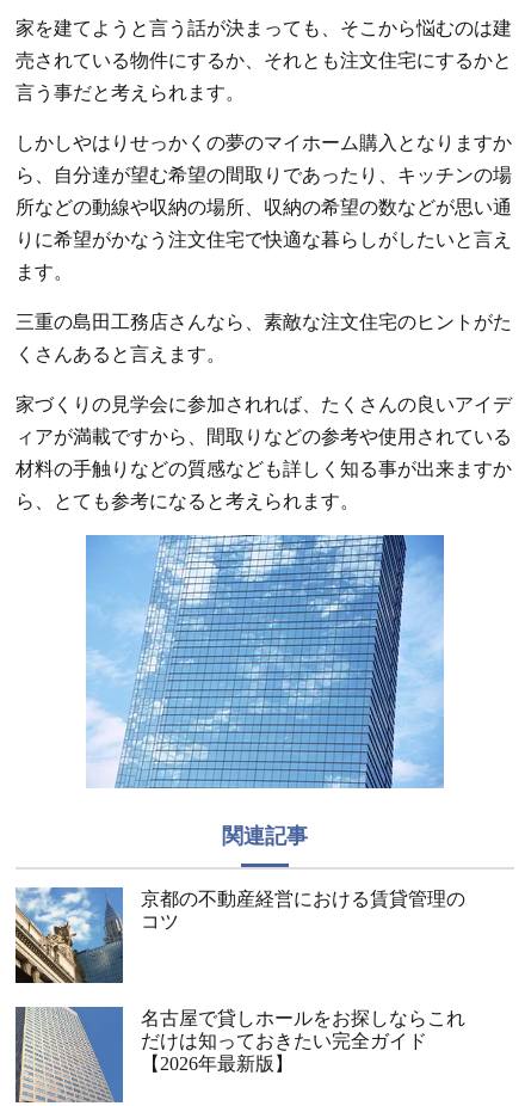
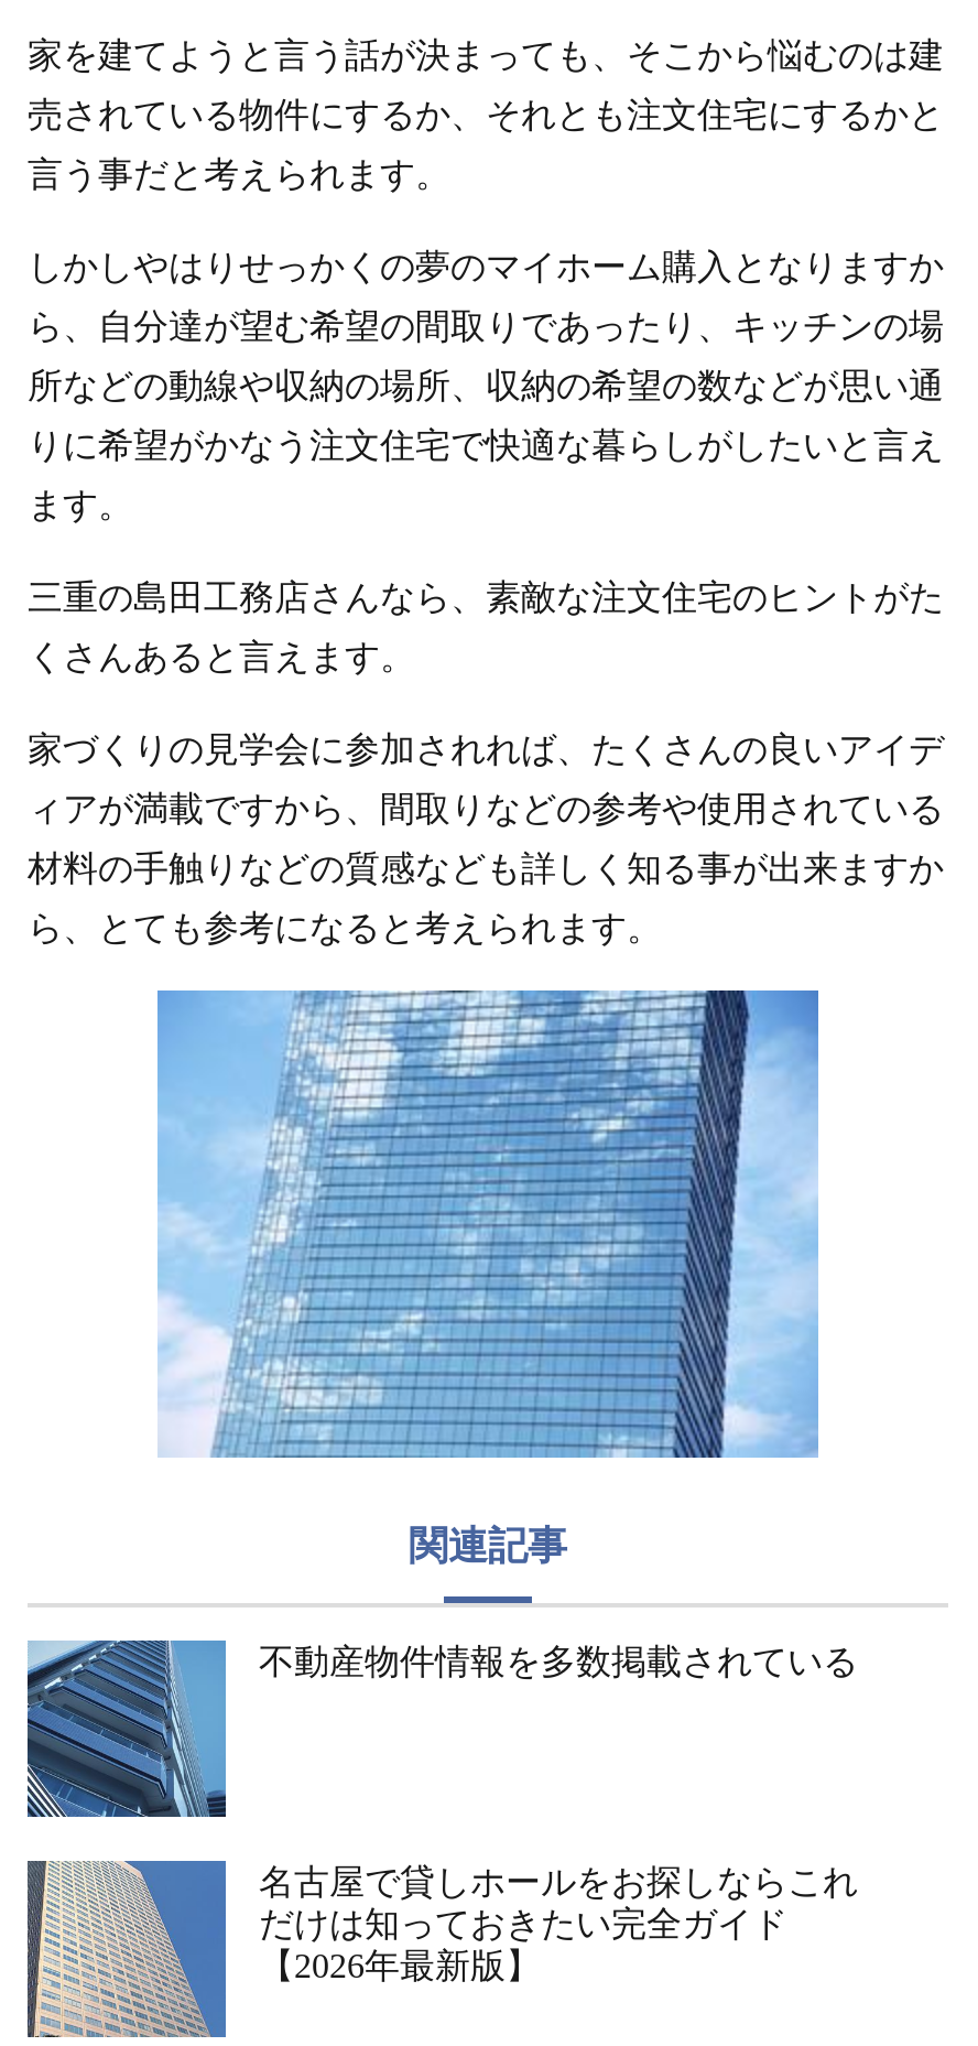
[14,886,465,984] [image] | 京都の不動産経営における賃貸管理の | コツ -> [25,1641,858,1819] [image] | 不動産物件情報を多数掲載されている

